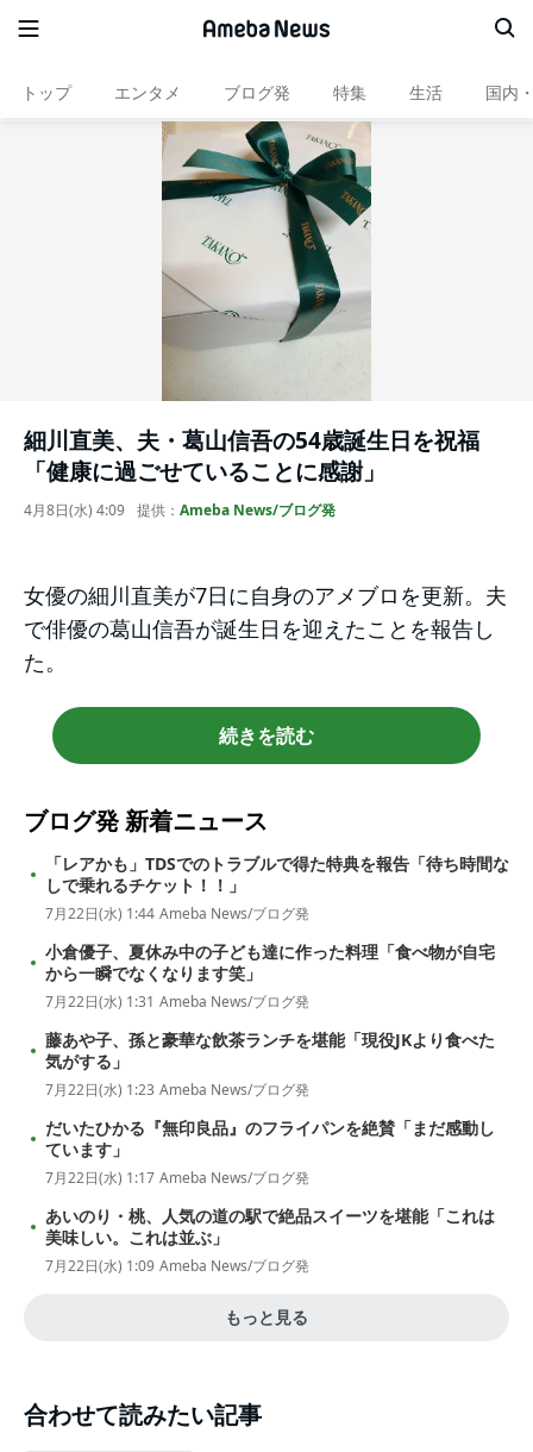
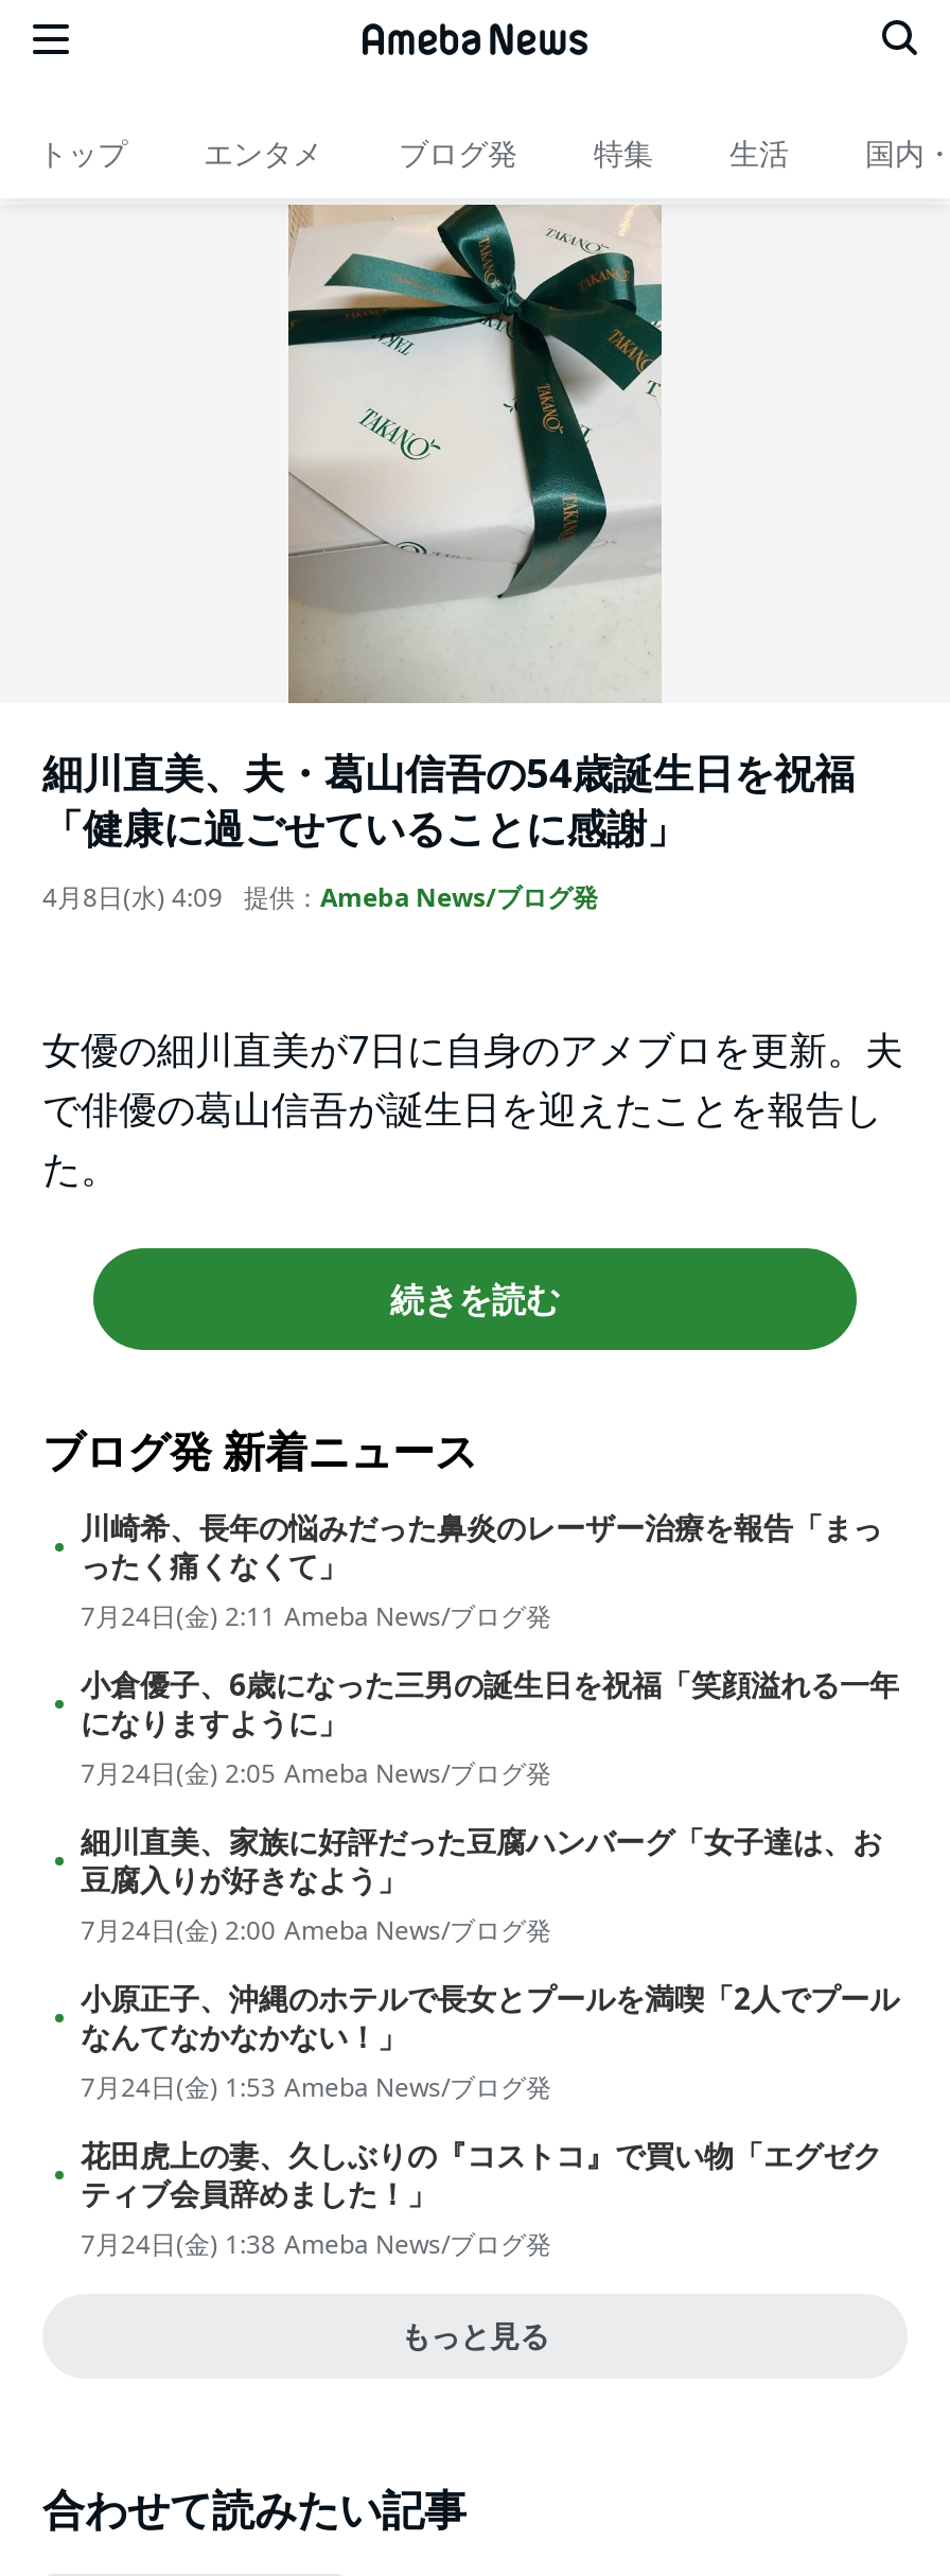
[45,852,509,924] 「レアかも」TDSでのトラブルで得た特典を報告「待ち時間な | しで乗れるチケット！！」 | 7月22日(水) 1:44 Ameba News/ブログ発 -> [81,1507,882,1634] 川崎希、長年の悩みだった鼻炎のレーザー治療を報告「まっ | ったく痛くなくて」 | 7月24日(金) 2:11 Ameba News/ブログ発
[45,940,495,1012] 小倉優子、夏休み中の子ども達に作った料理「食べ物が自宅 | から一瞬でなくなります笑」 | 7月22日(水) 1:31 Ameba News/ブログ発 -> [81,1664,899,1791] 小倉優子、6歳になった三男の誕生日を祝福「笑顔溢れる一年 | になりますように」 | 7月24日(金) 2:05 Ameba News/ブログ発
[45,1028,495,1100] 藤あや子、孫と豪華な飲茶ランチを堪能「現役JKより食べた | 気がする」 | 7月22日(水) 1:23 Ameba News/ブログ発 -> [81,1821,882,1948] 細川直美、家族に好評だった豆腐ハンバーグ「女子達は、お | 豆腐入りが好きなよう」 | 7月24日(金) 2:00 Ameba News/ブログ発
[45,1116,495,1188] だいたひかる『無印良品』のフライパンを絶賛「まだ感動し | ています」 | 7月22日(水) 1:17 Ameba News/ブログ発 -> [81,1978,899,2105] 小原正子、沖縄のホテルで長女とプールを満喫「2人でプール | なんてなかなかない！」 | 7月24日(金) 1:53 Ameba News/ブログ発
[45,1205,495,1276] あいのり・桃、人気の道の駅で絶品スイーツを堪能「これは | 美味しい。これは並ぶ」 | 7月22日(水) 1:09 Ameba News/ブログ発 -> [81,2135,882,2262] 花田虎上の妻、久しぶりの『コストコ』で買い物「エグゼク | ティブ会員辞めました！」 | 7月24日(金) 1:38 Ameba News/ブログ発

